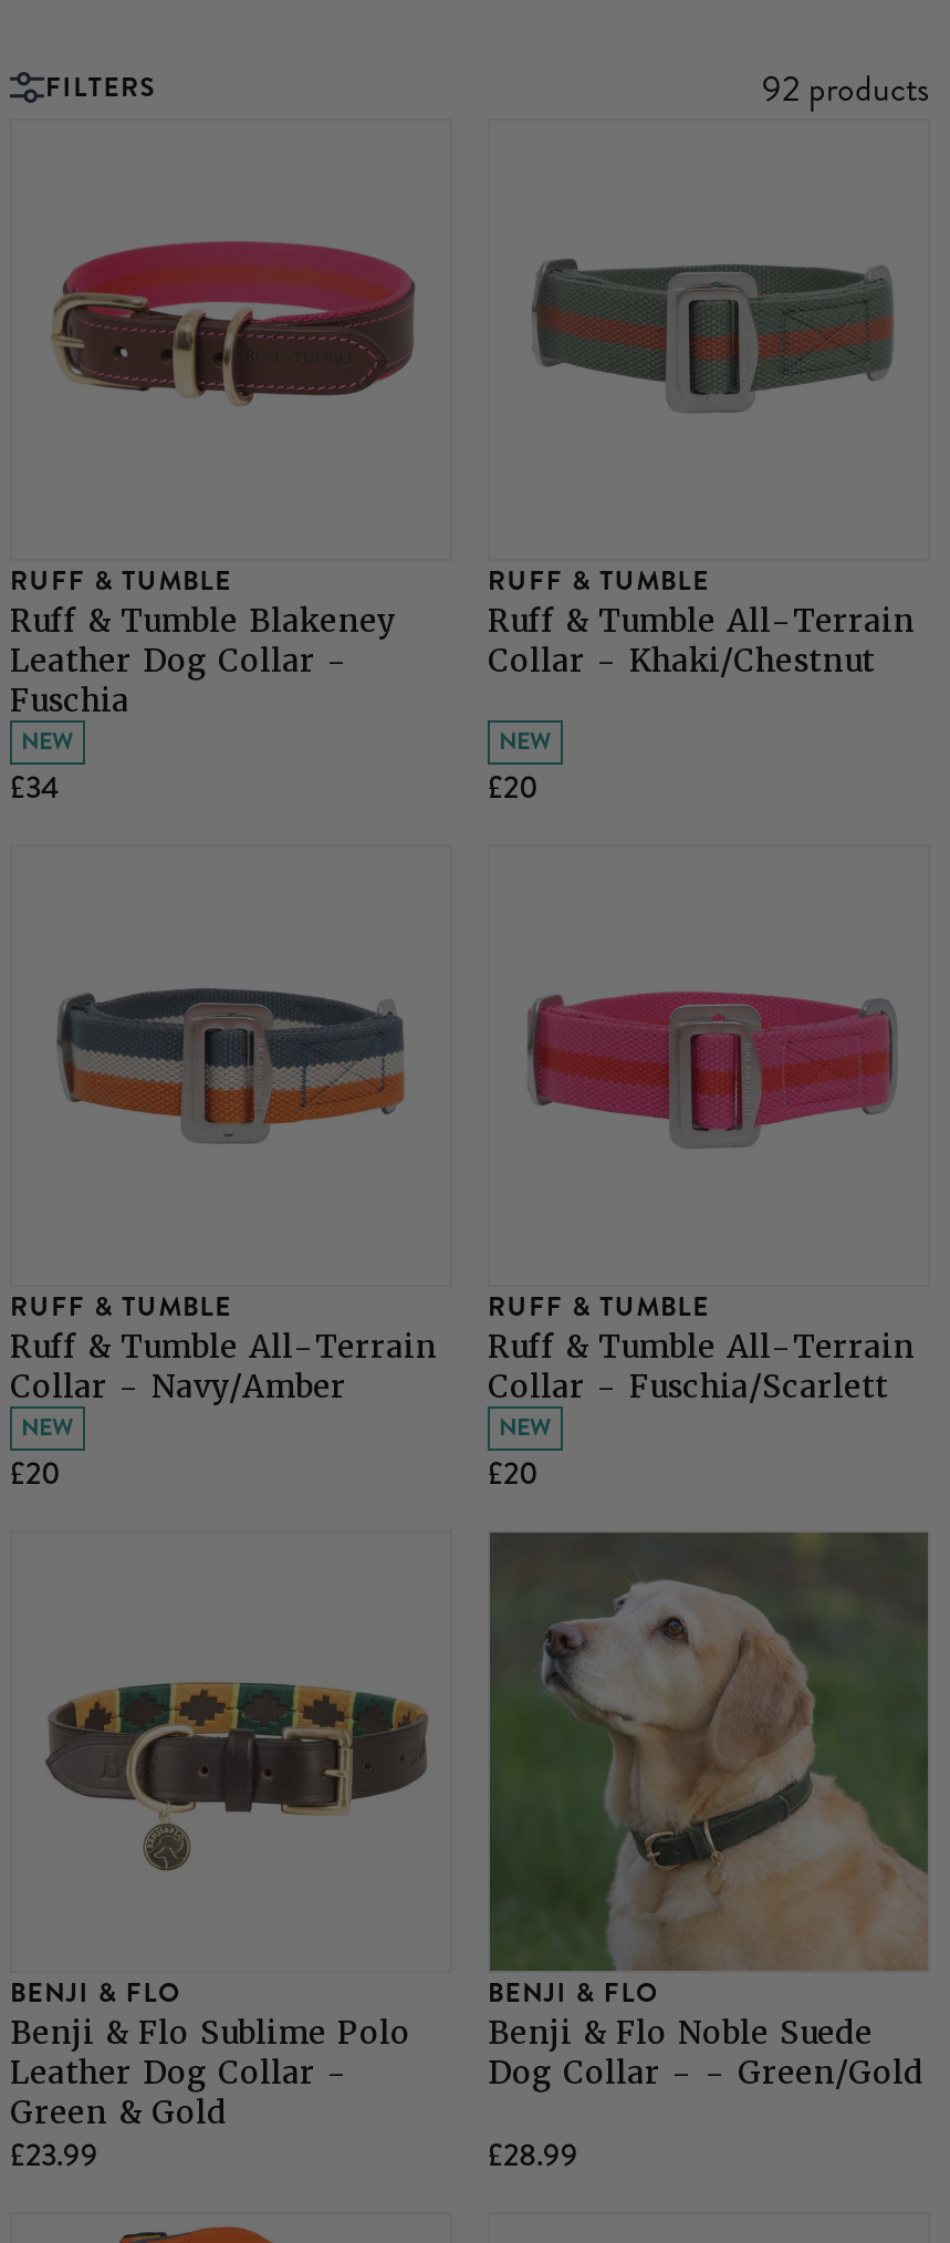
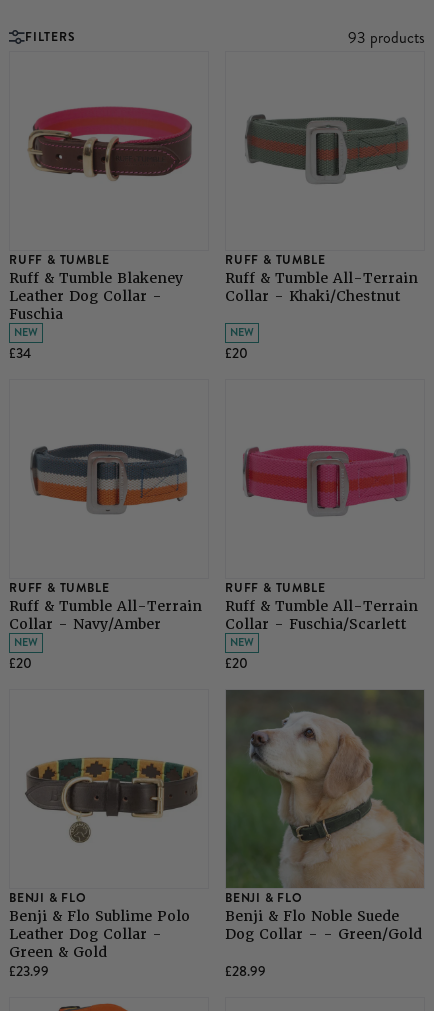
[762,64,930,115] 92 products -> [348,26,425,49] 93 products

